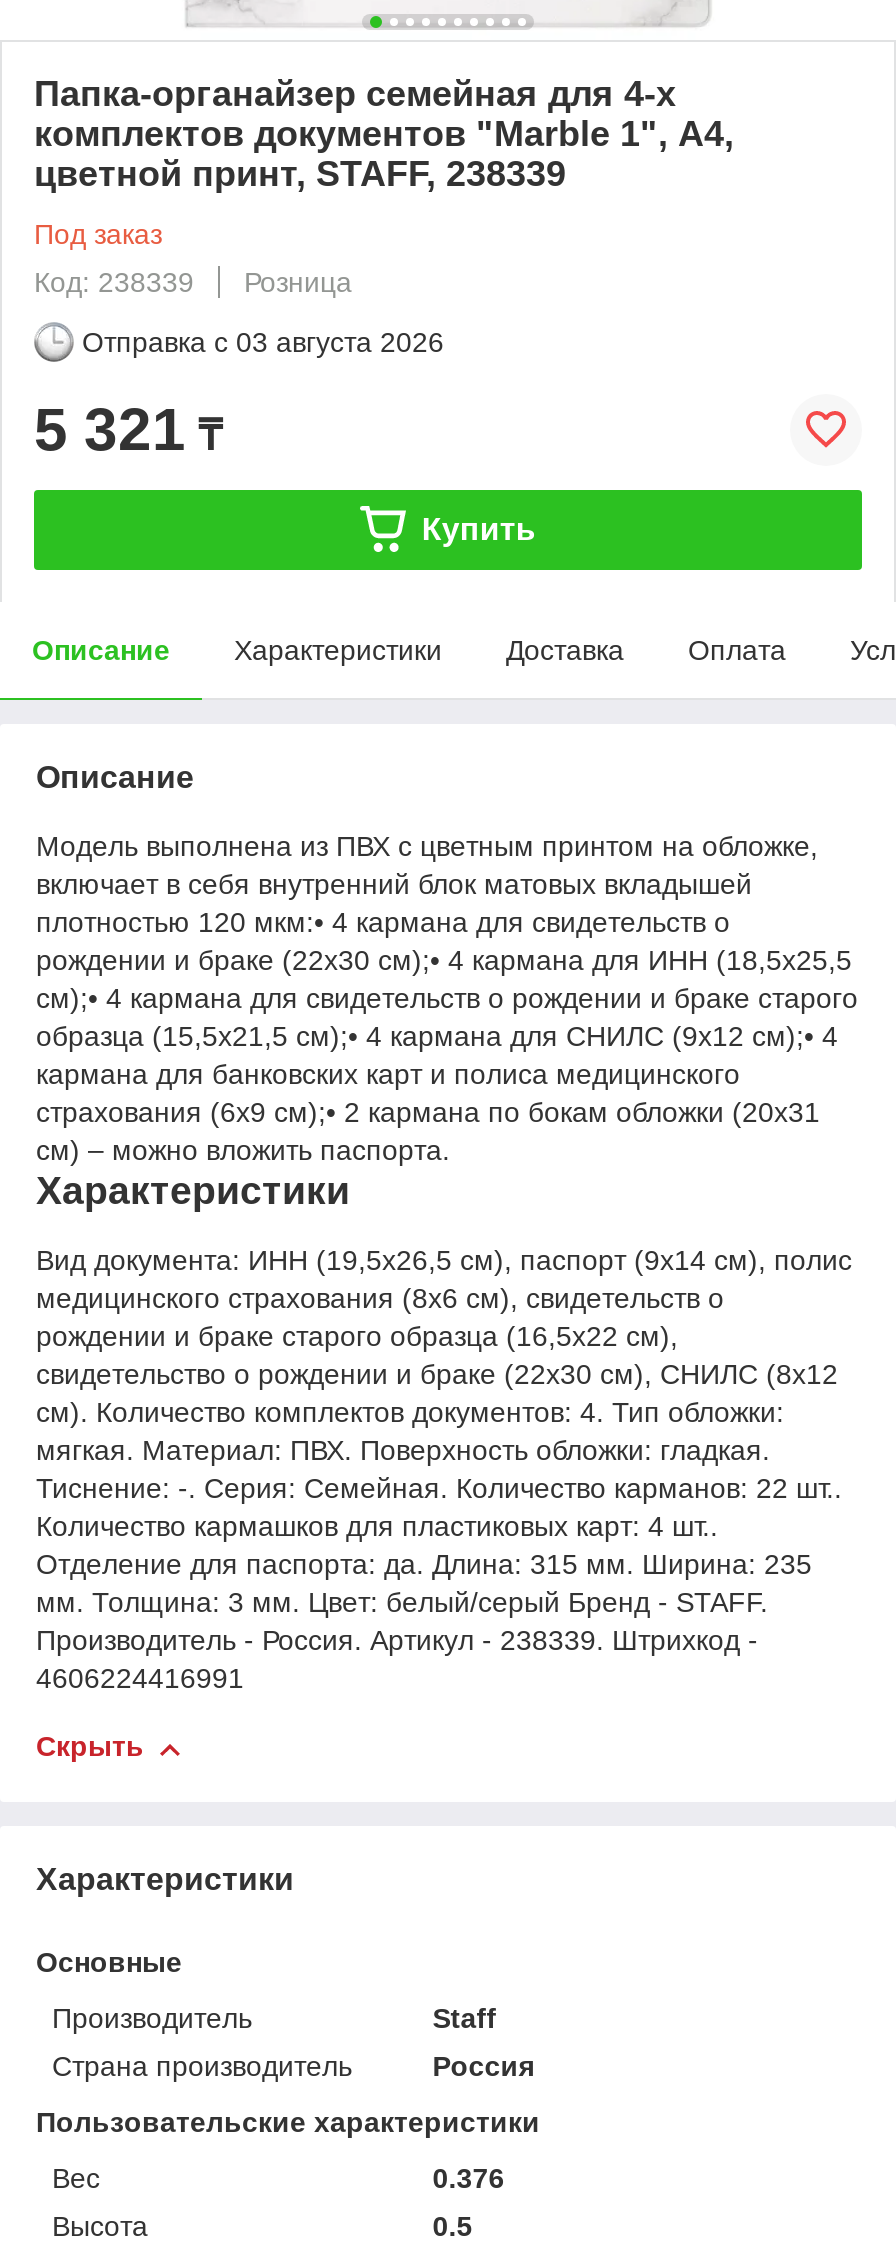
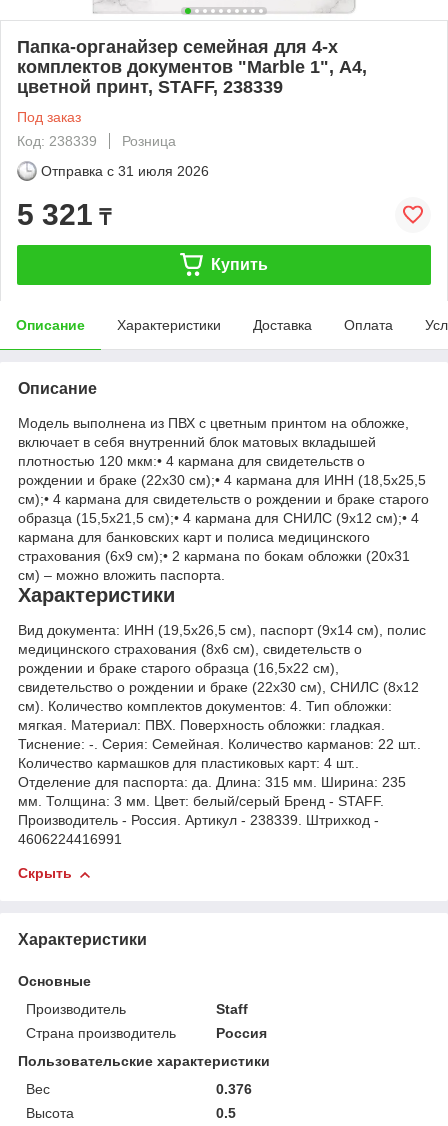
[82,326,444,358] Отправка с 03 августа 2026 -> [41,163,209,179] Отправка с 31 июля 2026

